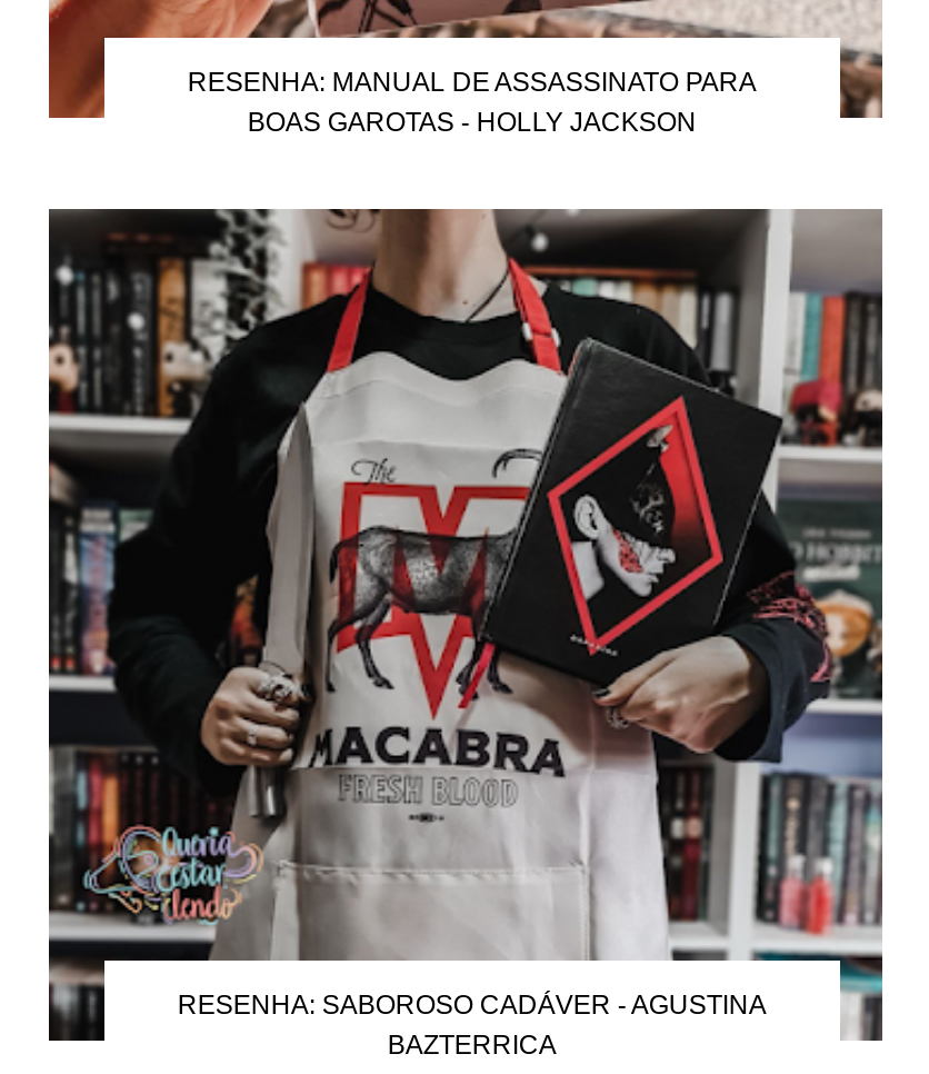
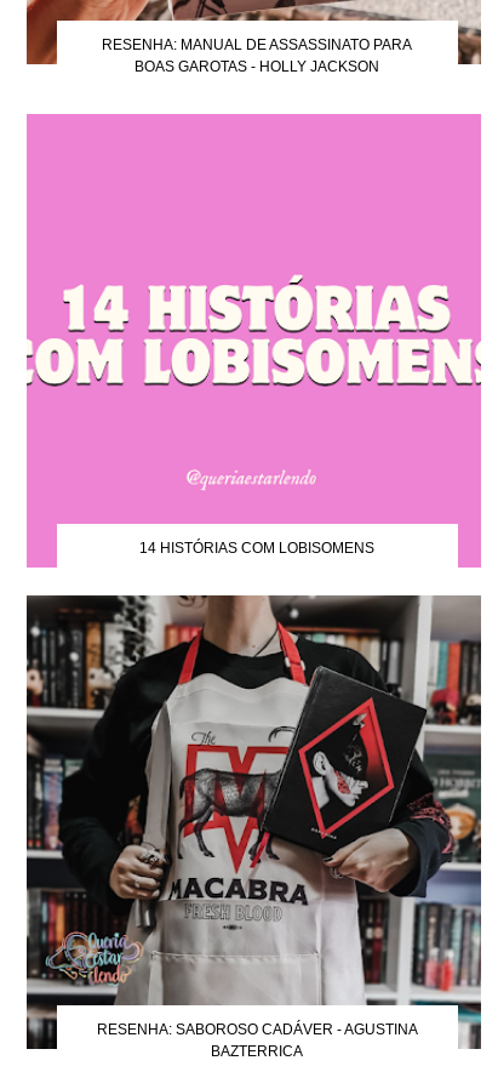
none -> [27,114,481,568] [image] | 14 HISTÓRIAS COM LOBISOMENS

